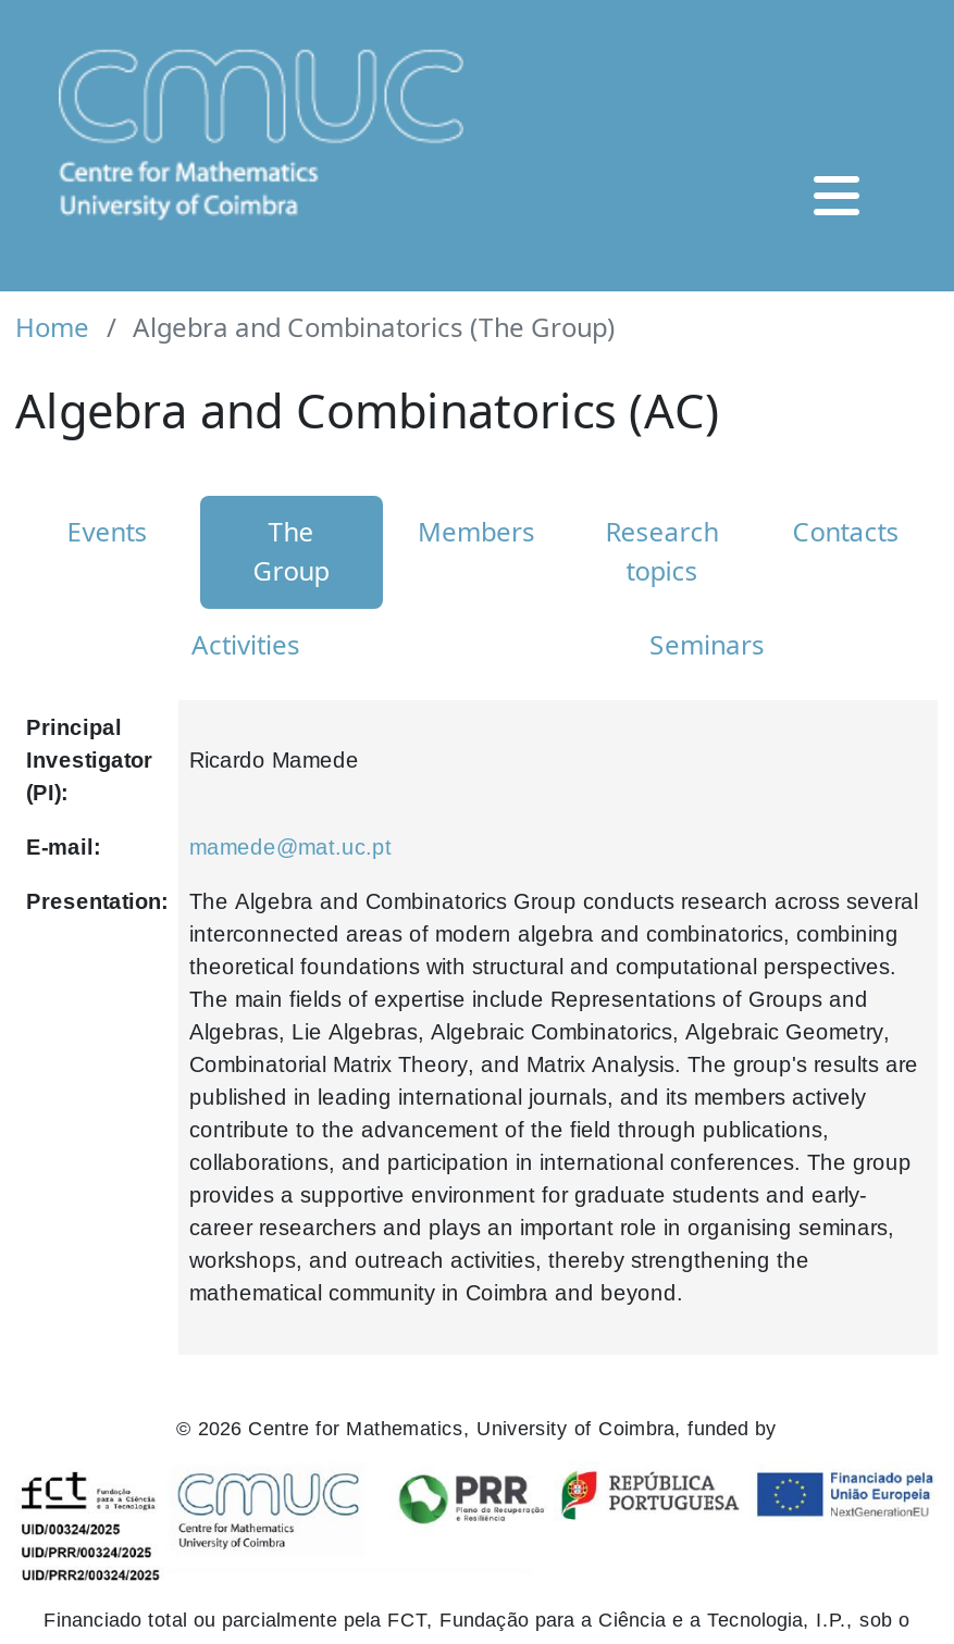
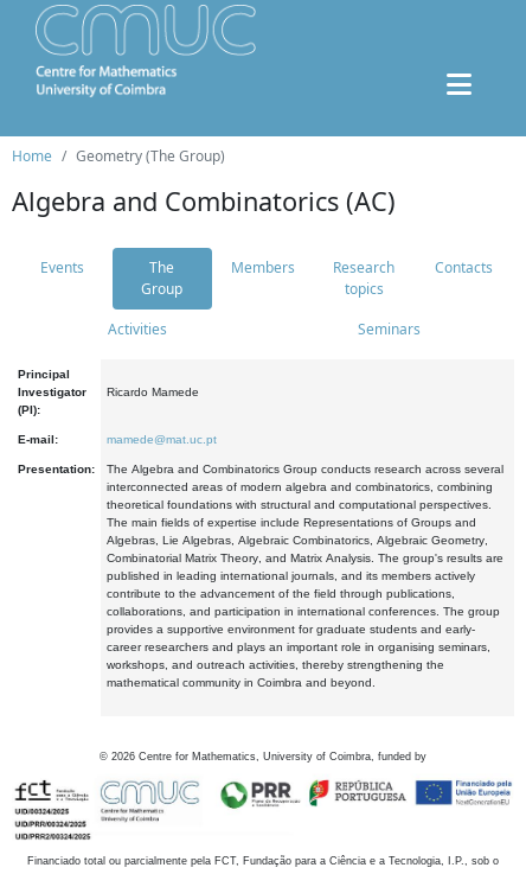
[133,309,616,346] Algebra and Combinatorics (The Group) -> [76,146,225,166] Geometry (The Group)

